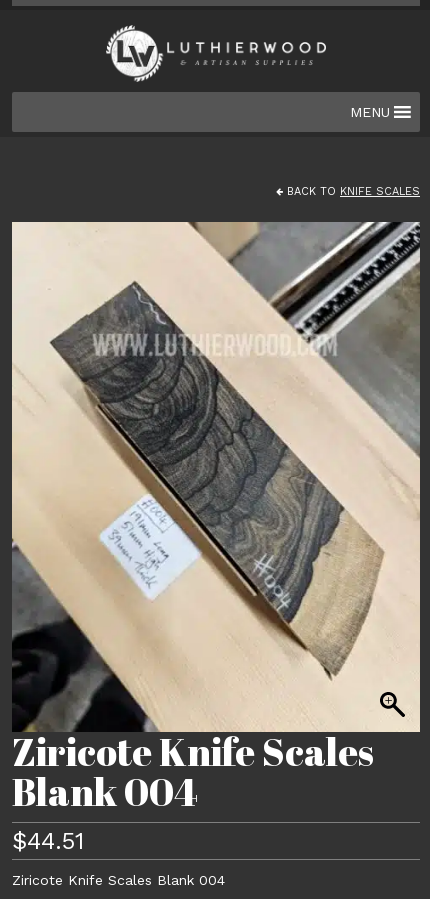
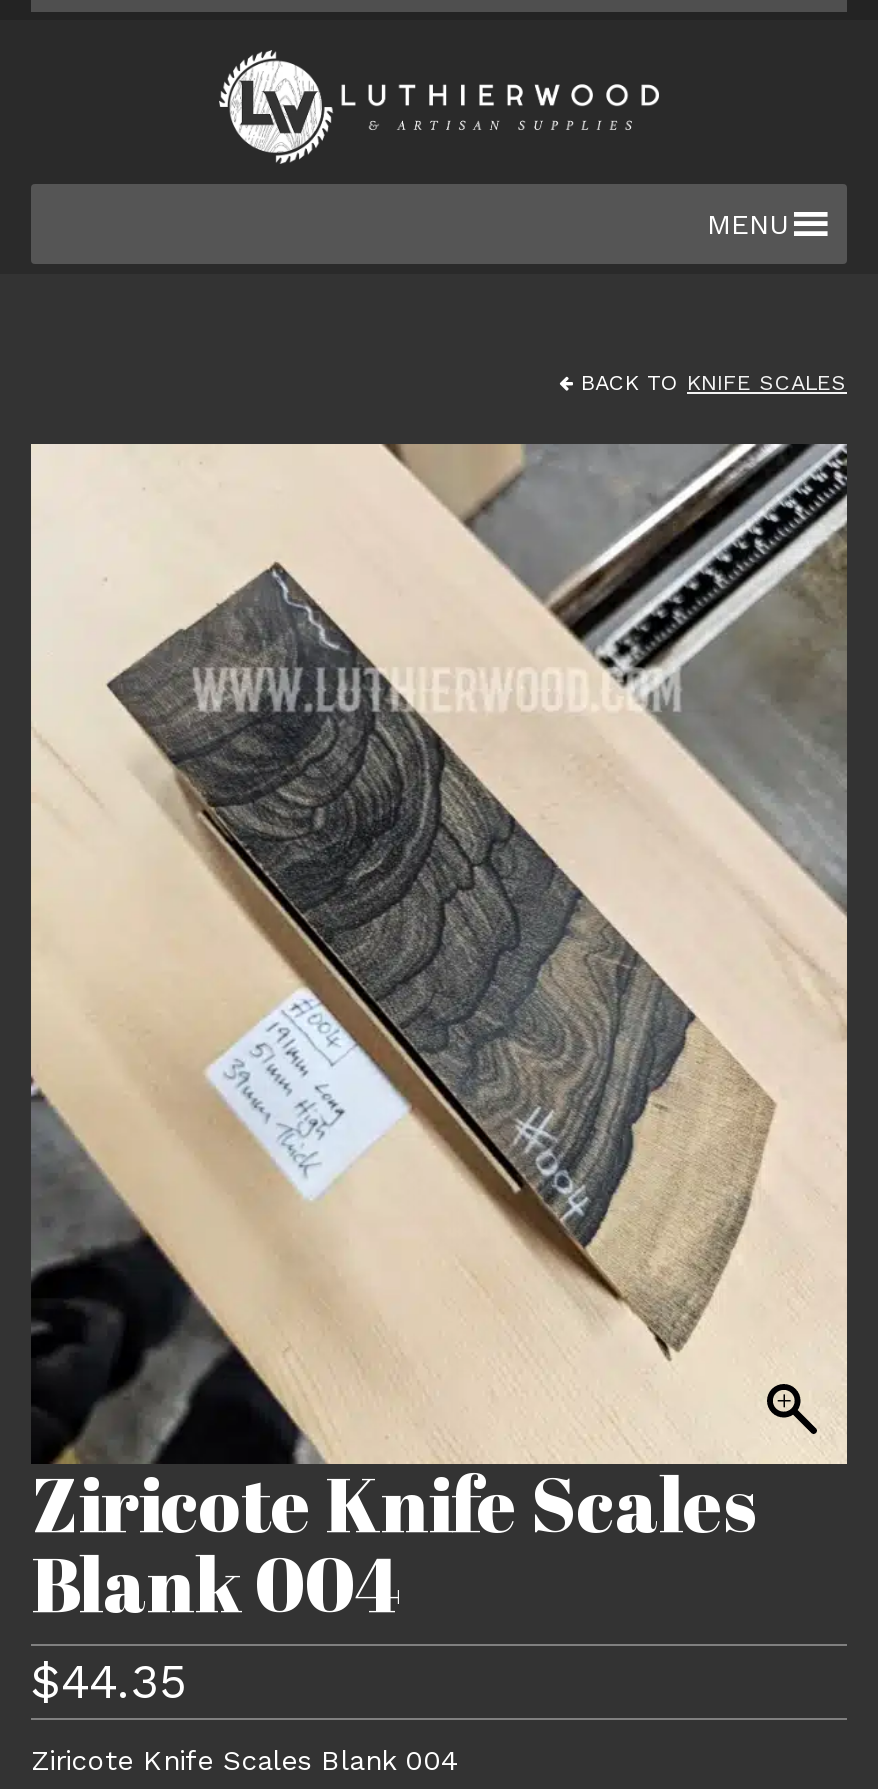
[12,827,84,855] $44.51 -> [31,1654,185,1710] $44.35

